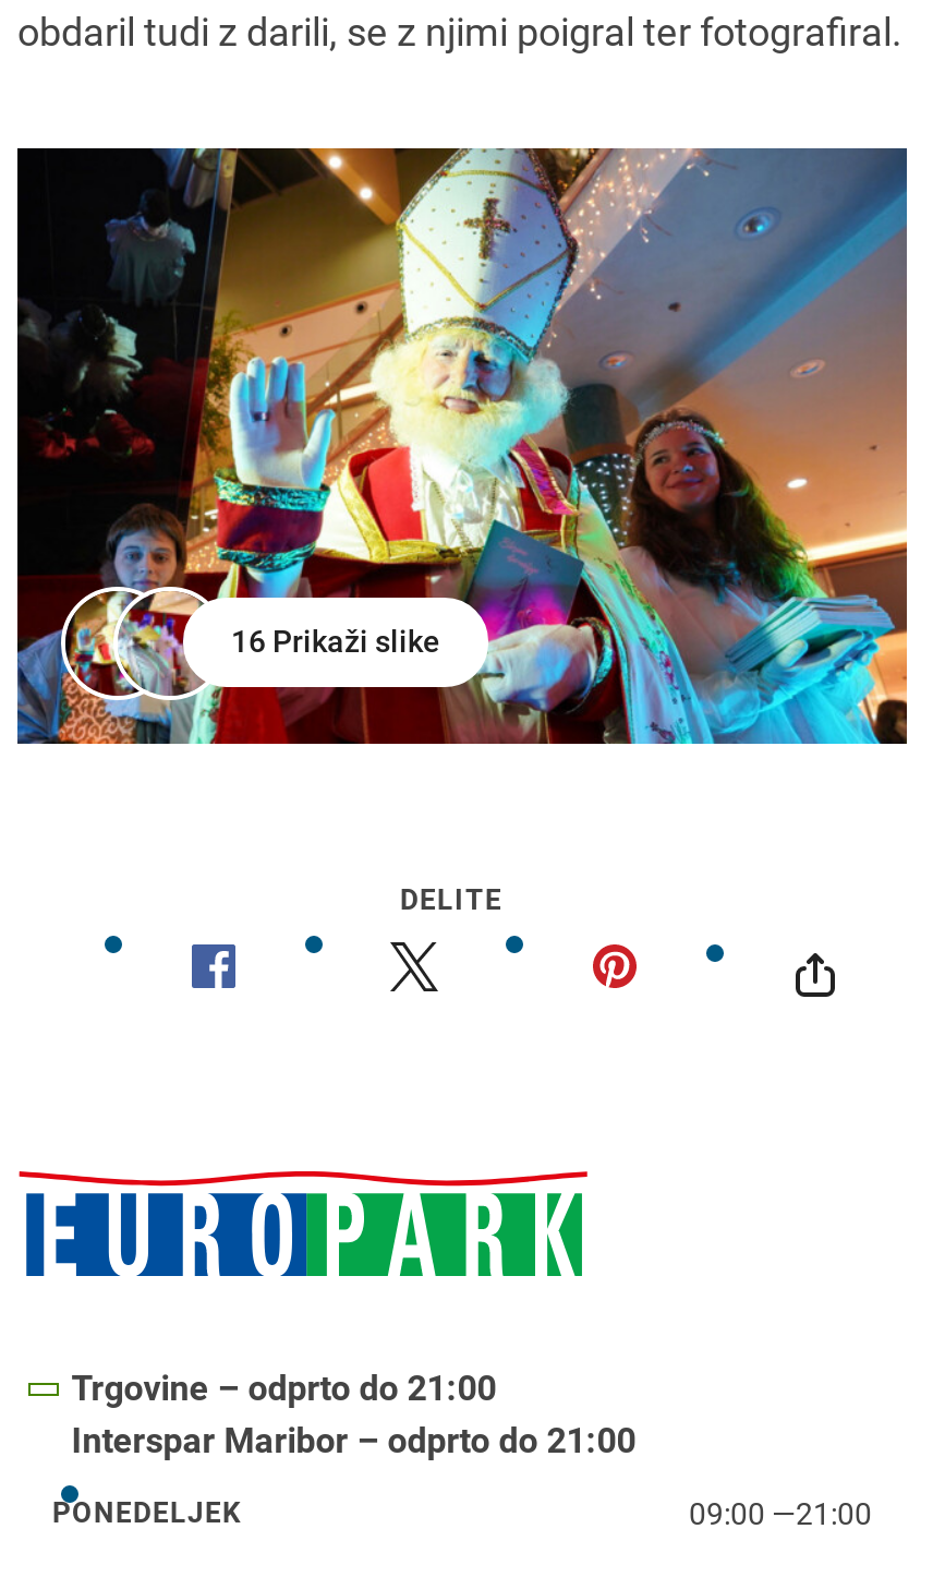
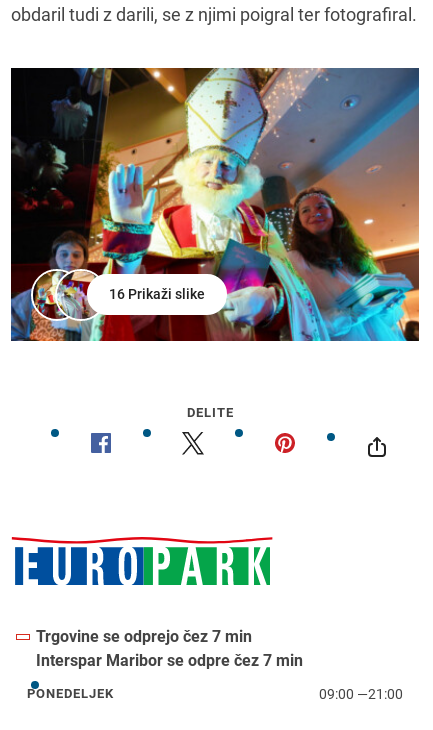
[72,1367,636,1461] Trgovine – odprto do 21:00 | Interspar Maribor – odprto do 21:00 -> [36,627,303,670] Trgovine se odprejo čez 7 min | Interspar Maribor se odpre čez 7 min

